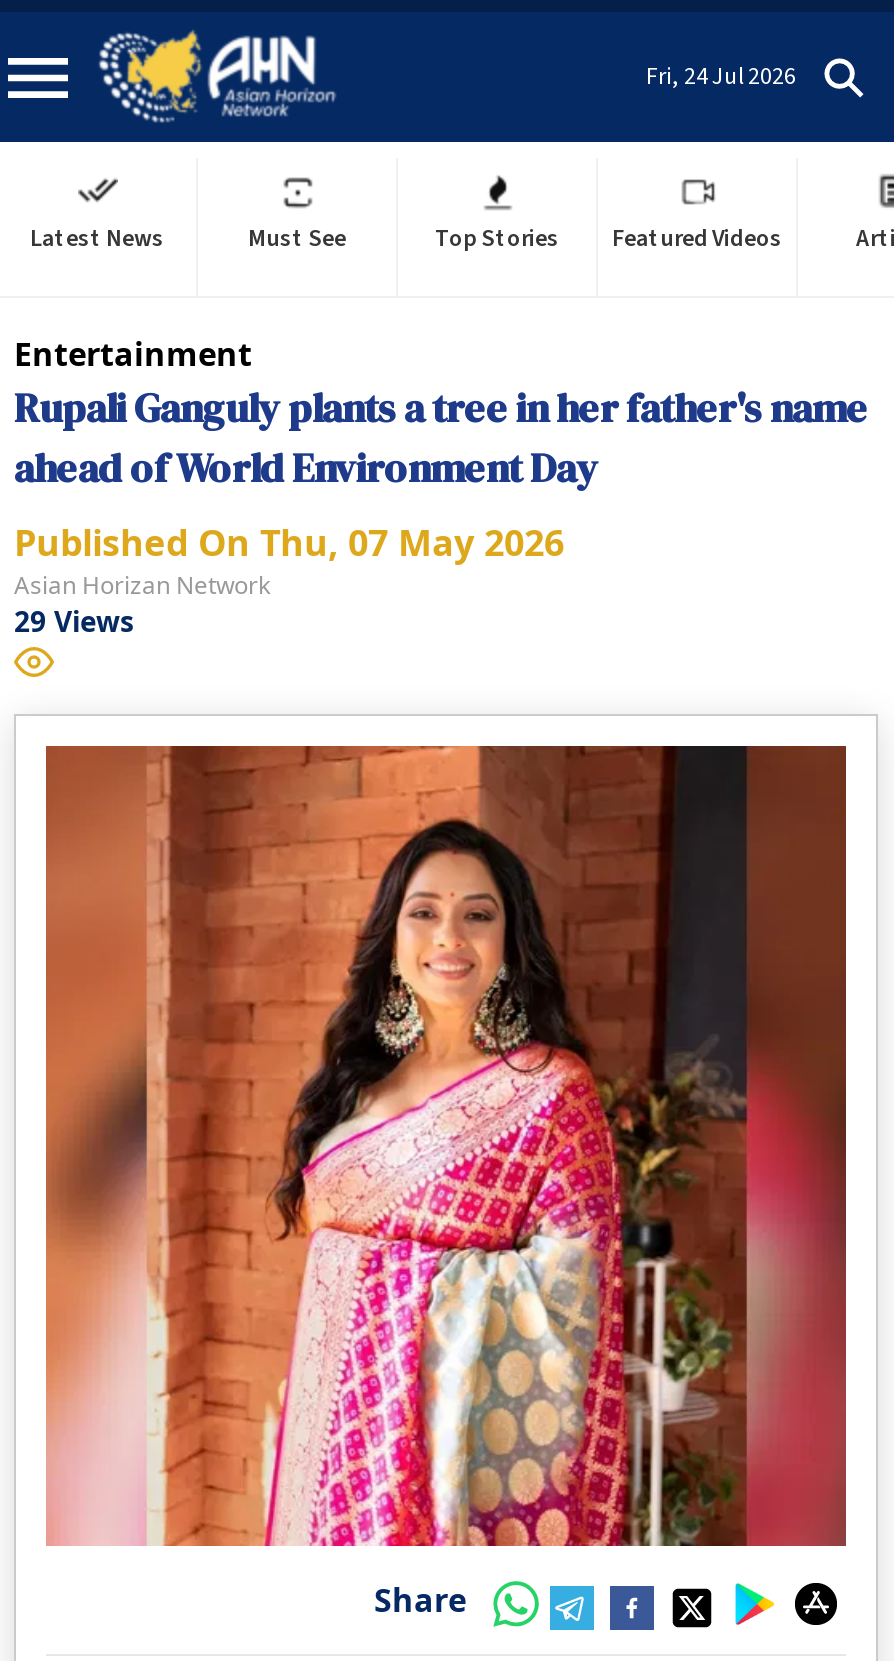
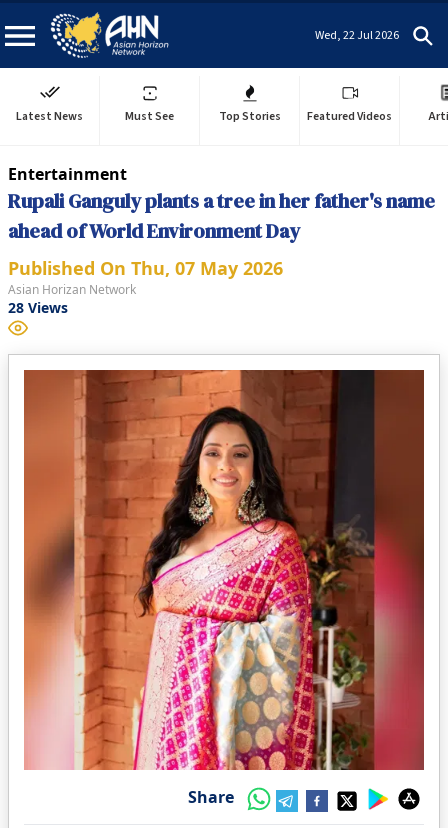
[646,59,796,93] Fri, 24 Jul 2026 -> [315,26,399,43] Wed, 22 Jul 2026
[14,602,134,640] 29 Views -> [8,298,68,317] 28 Views

